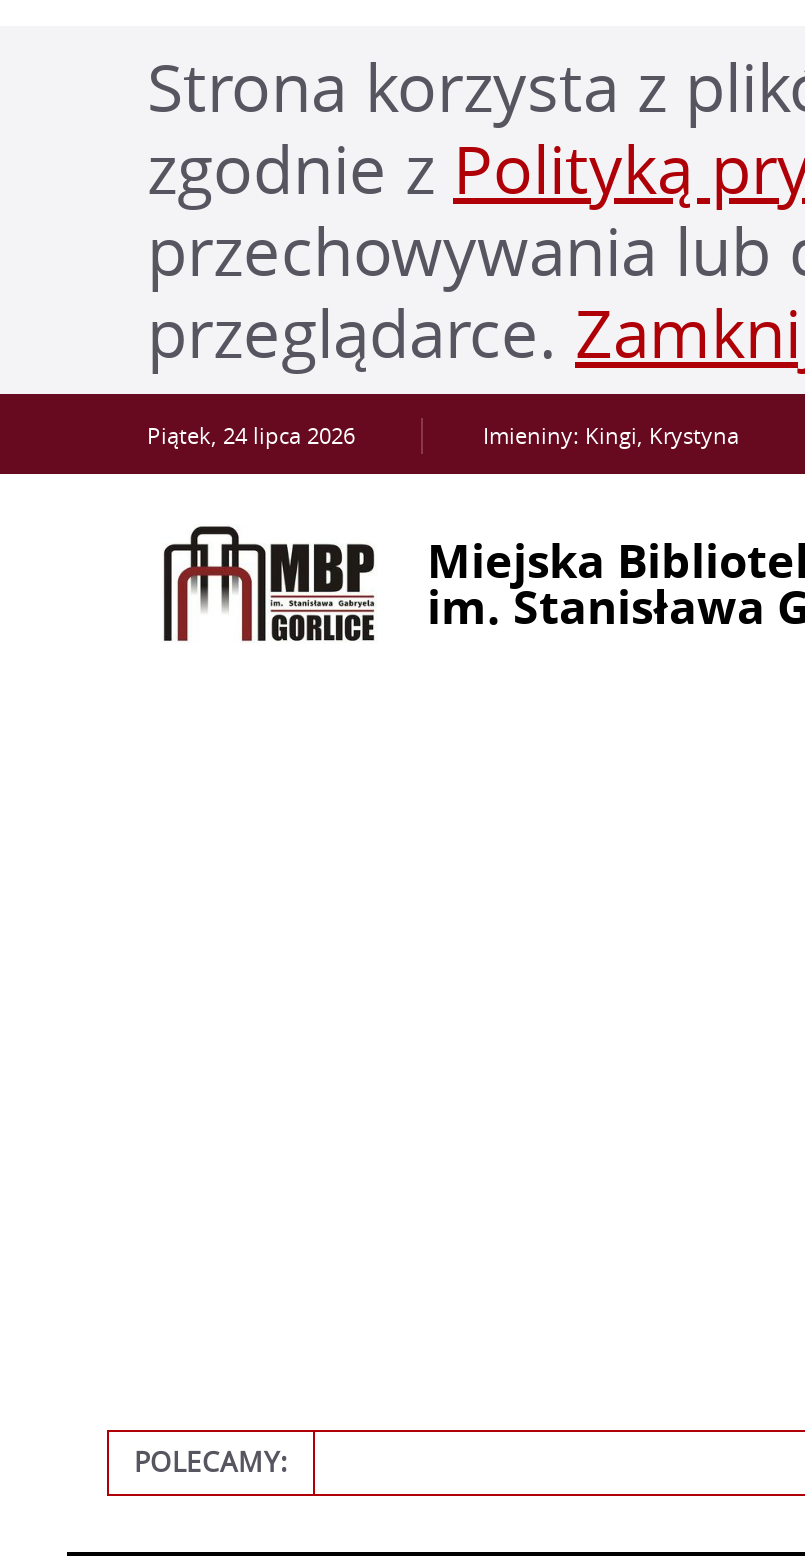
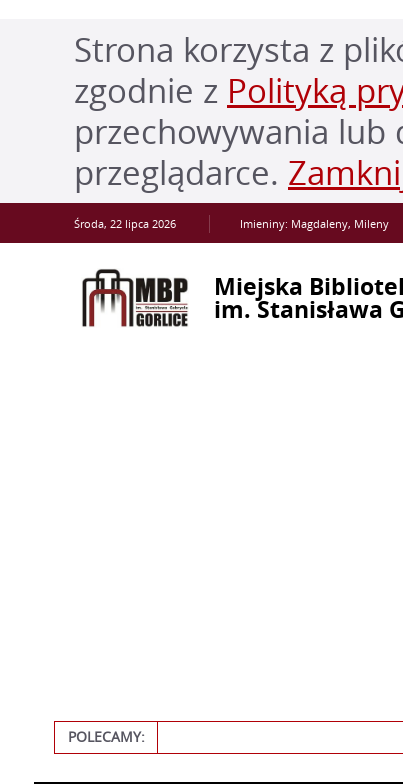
[147,422,361,450] Piątek, 24 lipca 2026 -> [74,217,179,231] Środa, 22 lipca 2026
[483,422,739,450] Imieniny: Kingi, Krystyna -> [240,217,389,231] Imieniny: Magdaleny, Mileny

